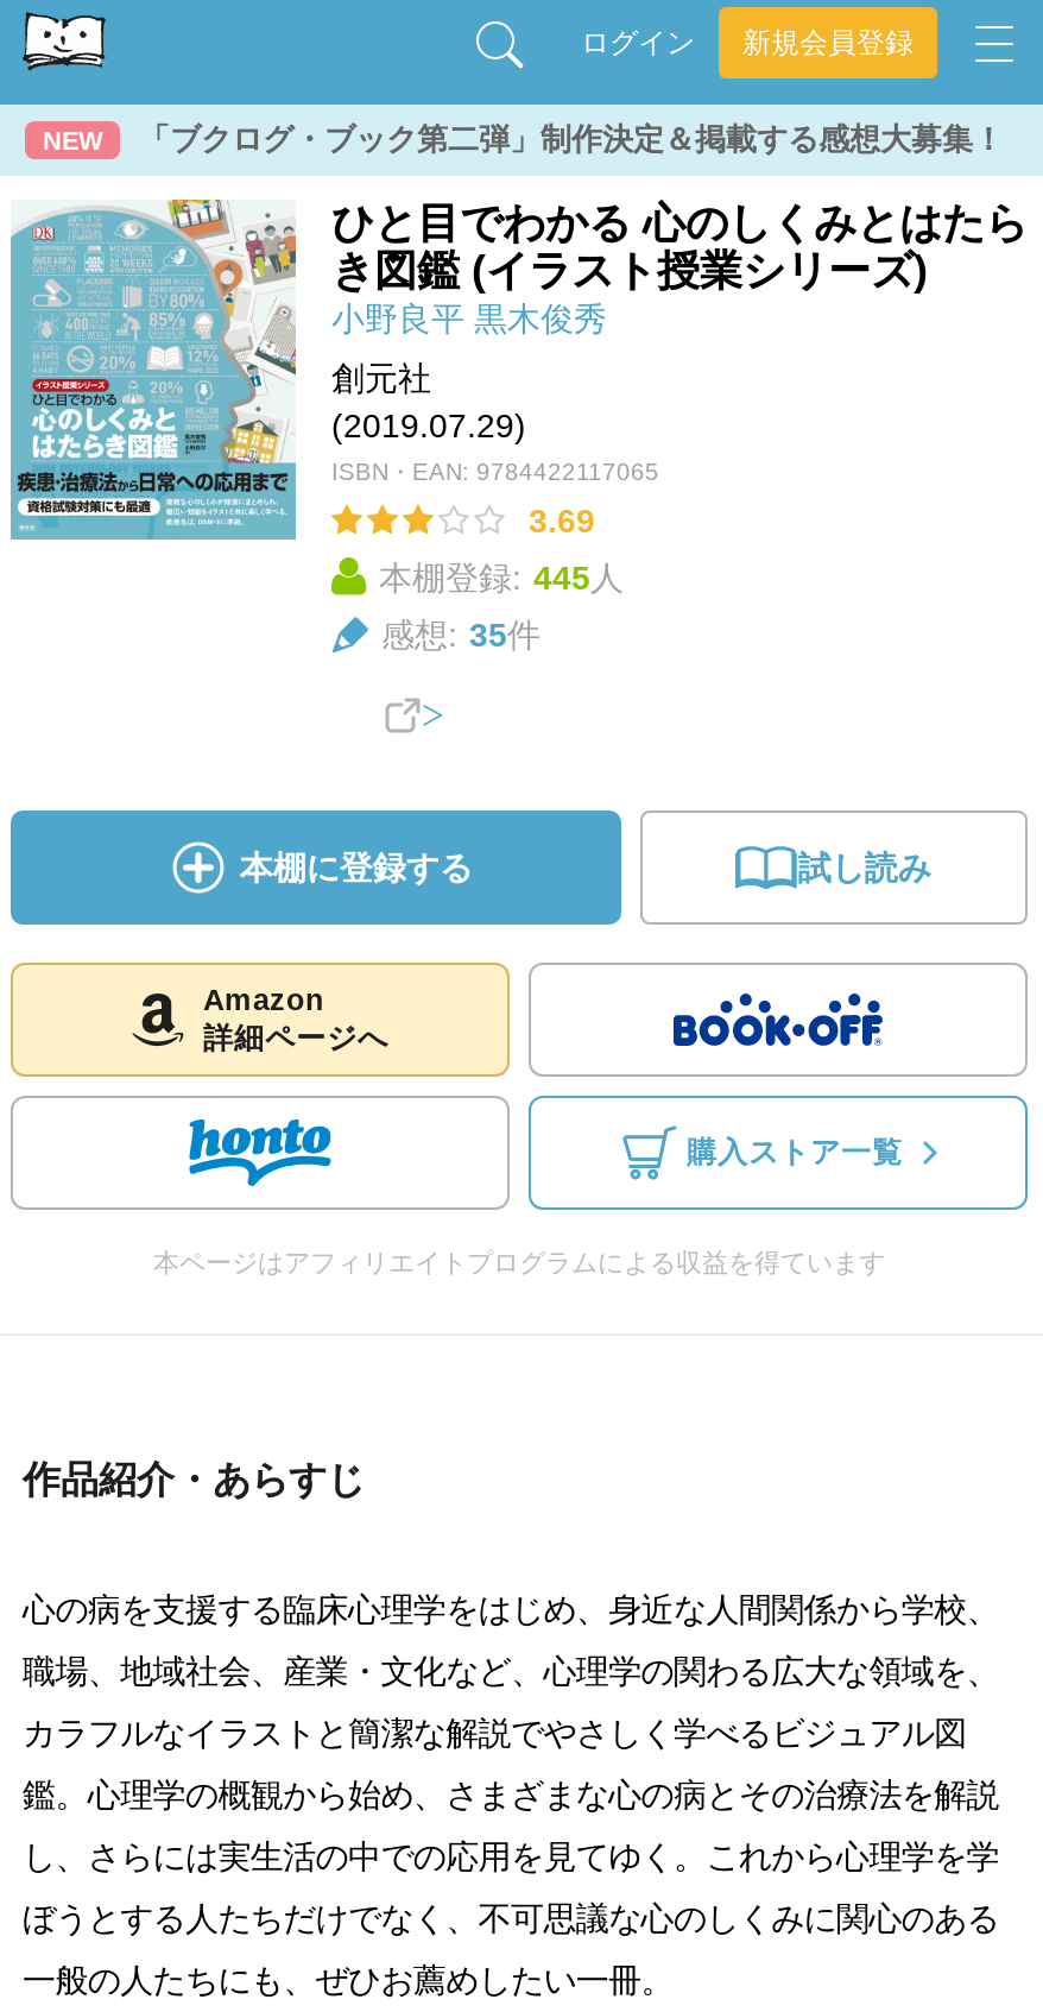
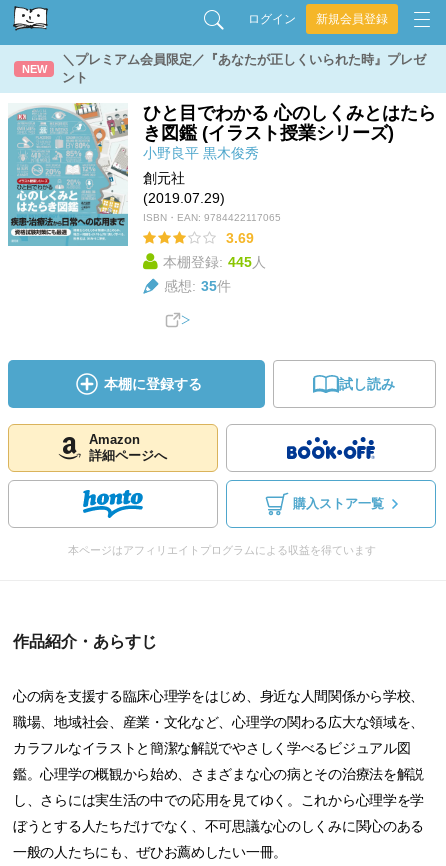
[139,121,1004,157] 「ブクログ・ブック第二弾」制作決定＆掲載する感想大募集！ -> [62,52,426,85] ＼プレミアム会員限定／『あなたが正しくいられた時』プレゼ | ント

